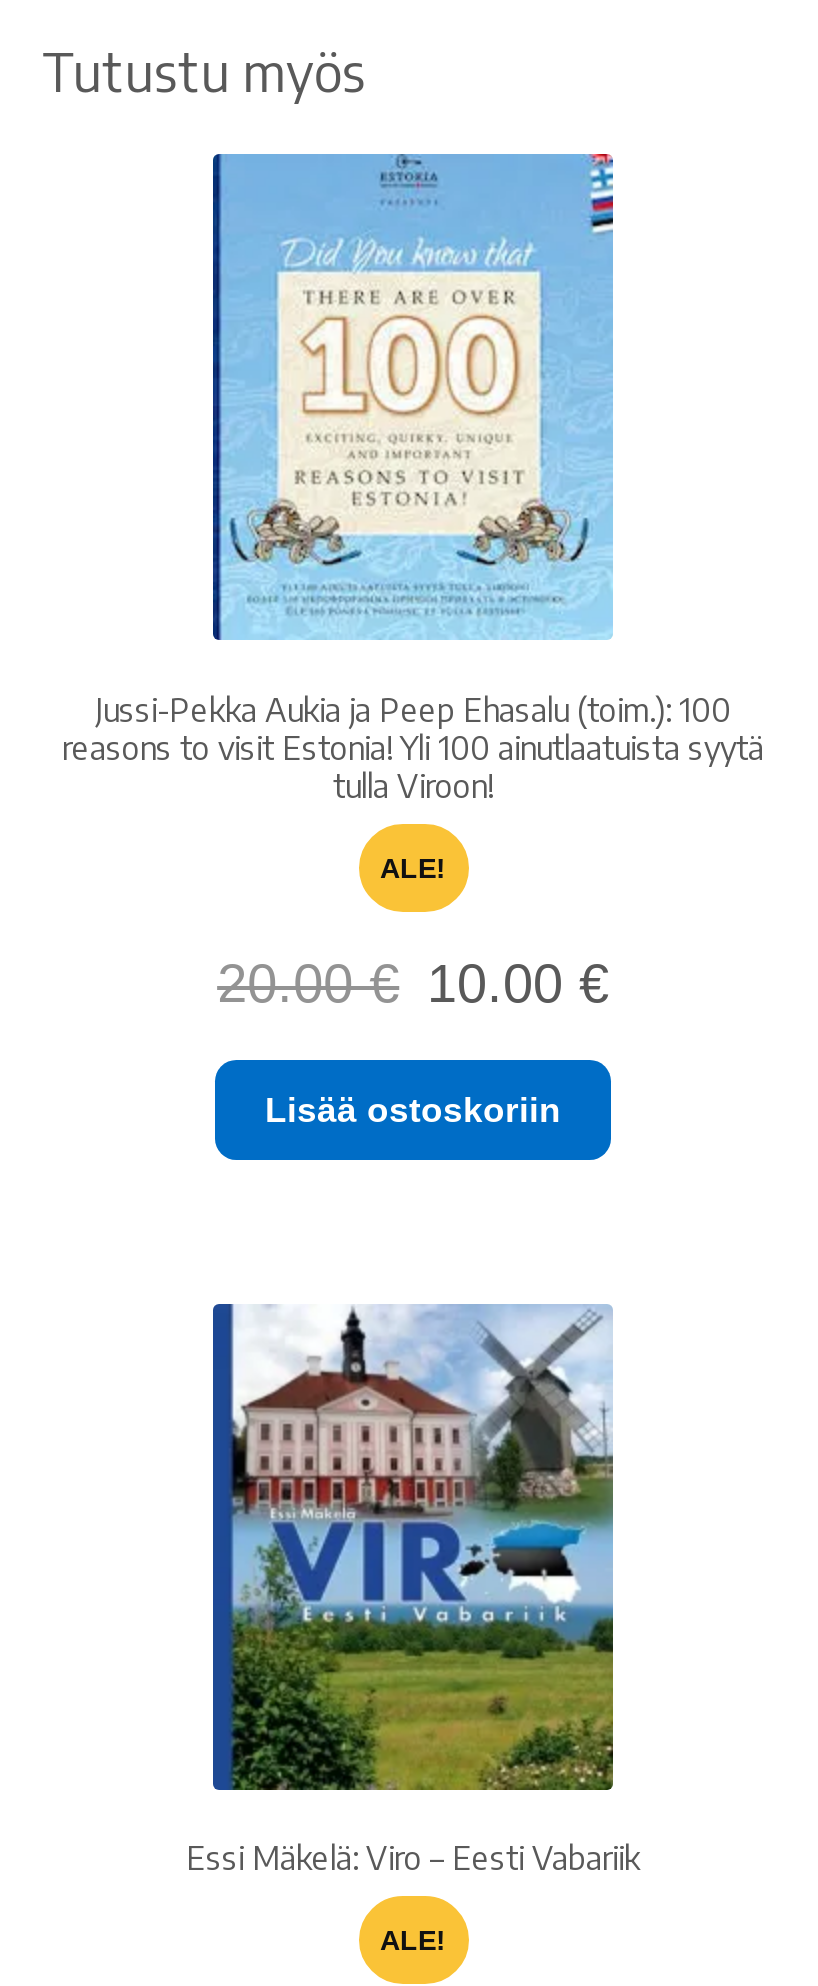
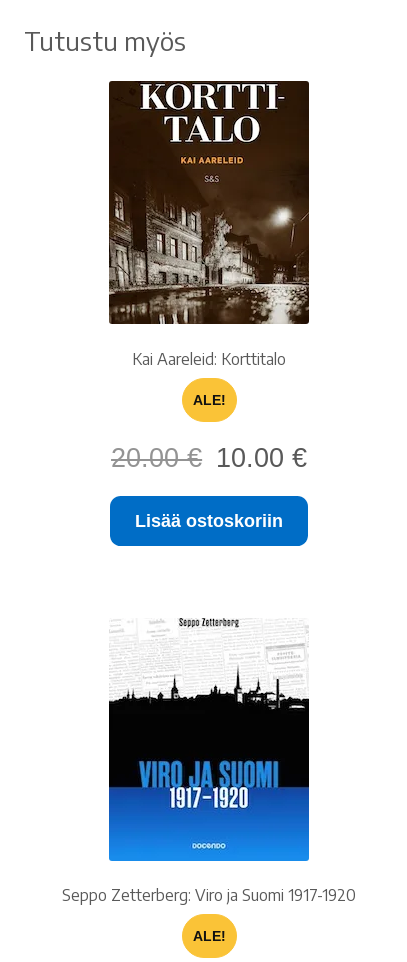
[211,152,615,642] [image] -> [108,80,310,304] [image]
[62,690,764,806] Jussi-Pekka Aukia ja Peep Ehasalu (toim.): 100 | reasons to visit Estonia! Yli 100 ainutlaatuista syytä | tulla Viroon! -> [132,349,286,369] Kai Aareleid: Korttitalo
[186,1302,640,1879] [image] | Essi Mäkelä: Viro – Eesti Vabariik -> [62,617,356,905] [image] | Seppo Zetterberg: Viro ja Suomi 1917-1920

